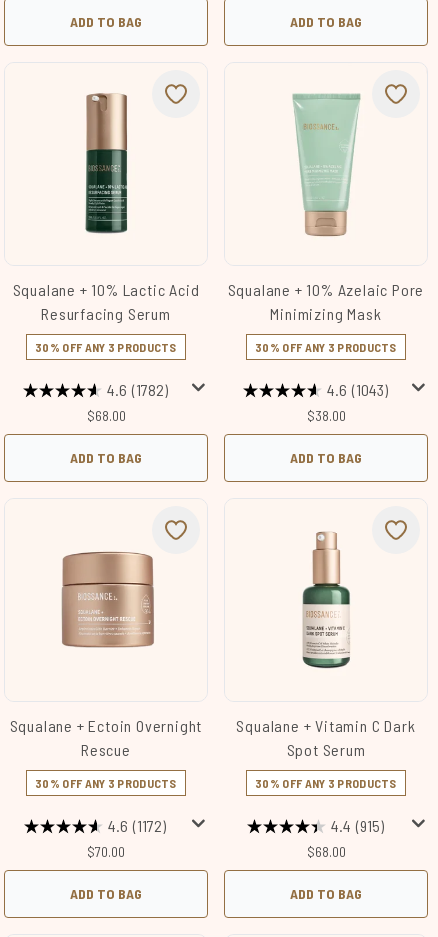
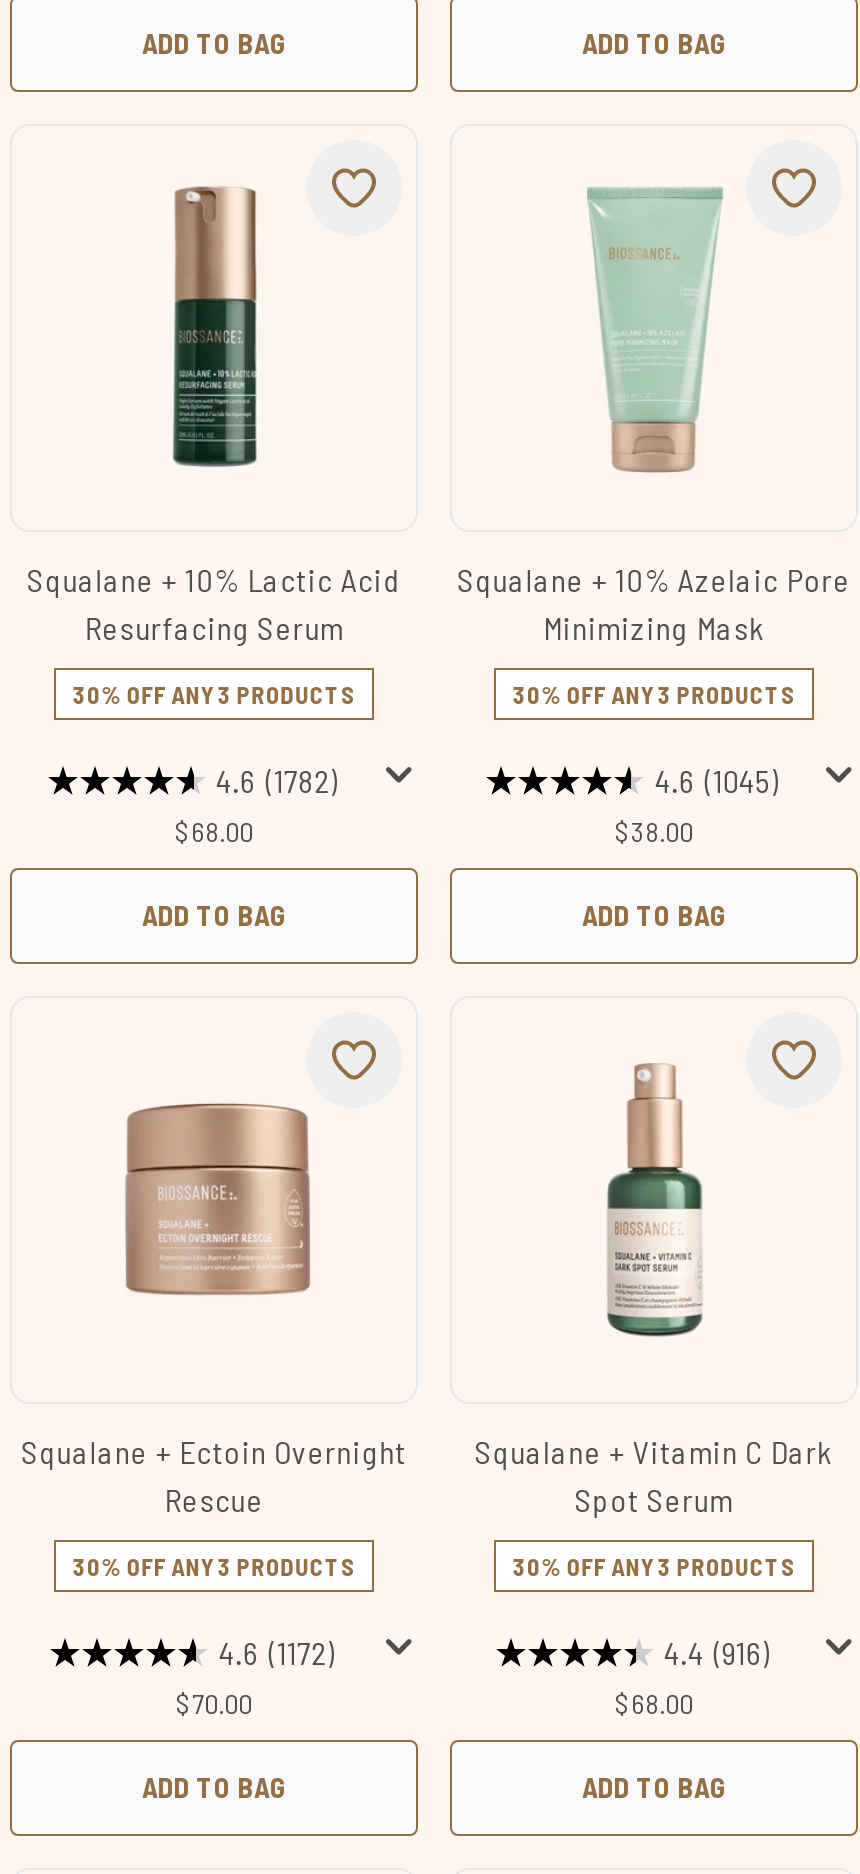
[327,380,388,399] 4.6 (1043) -> [655,761,779,799] 4.6 (1045)
[331,816,384,835] 4.4 (915) -> [664,1633,770,1671] 4.4 (916)

